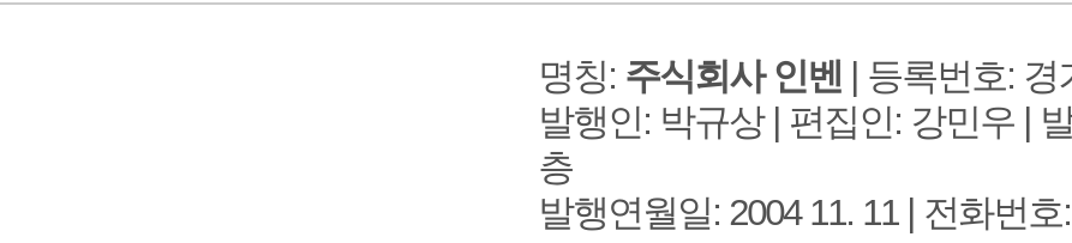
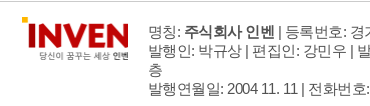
none -> [21,16,129,61] [image]

